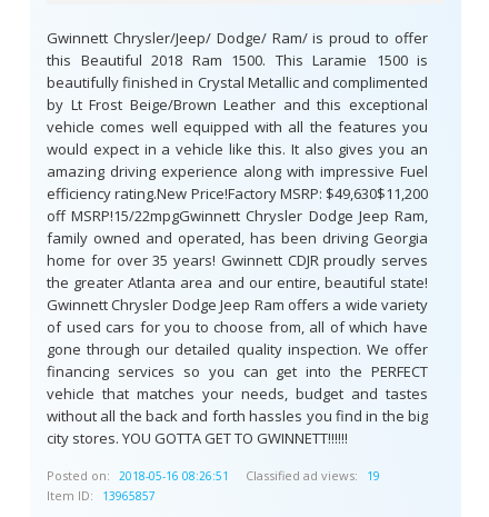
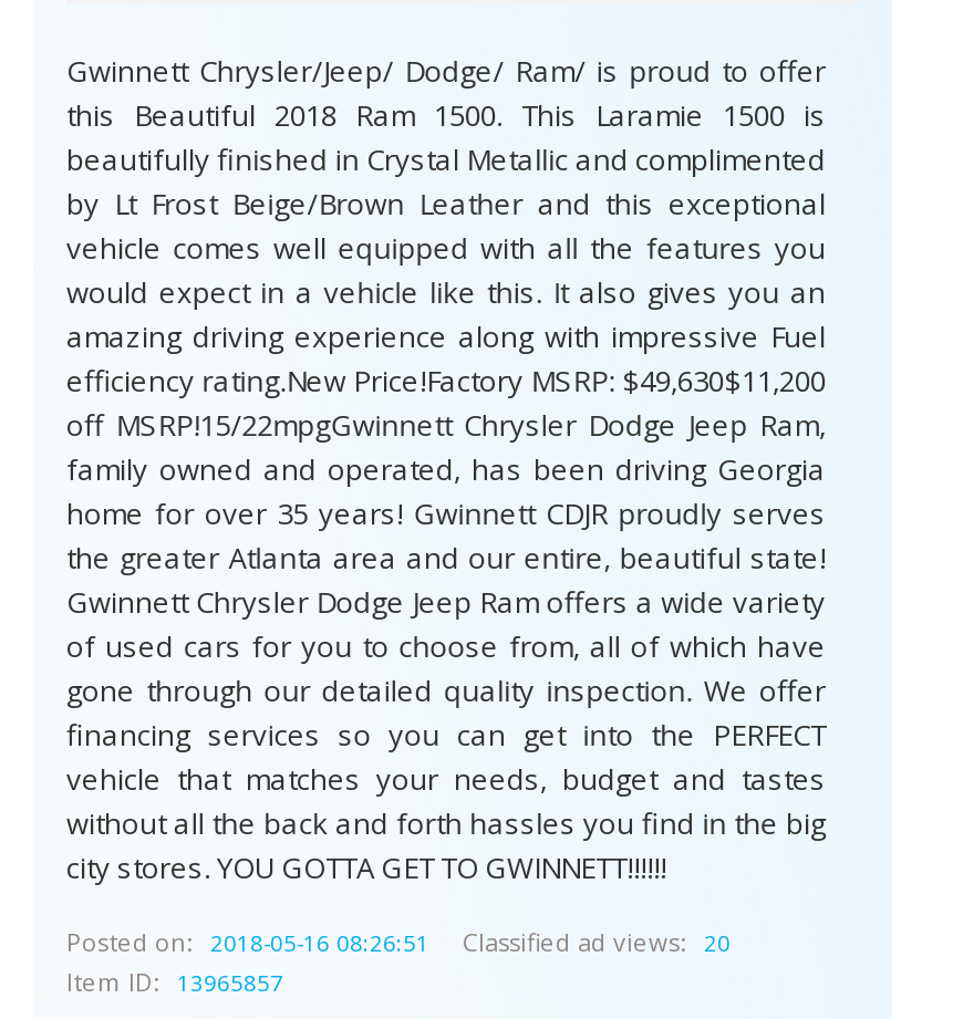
[246,467,380,484] Classified ad views: 19 -> [463,925,731,958] Classified ad views: 20

